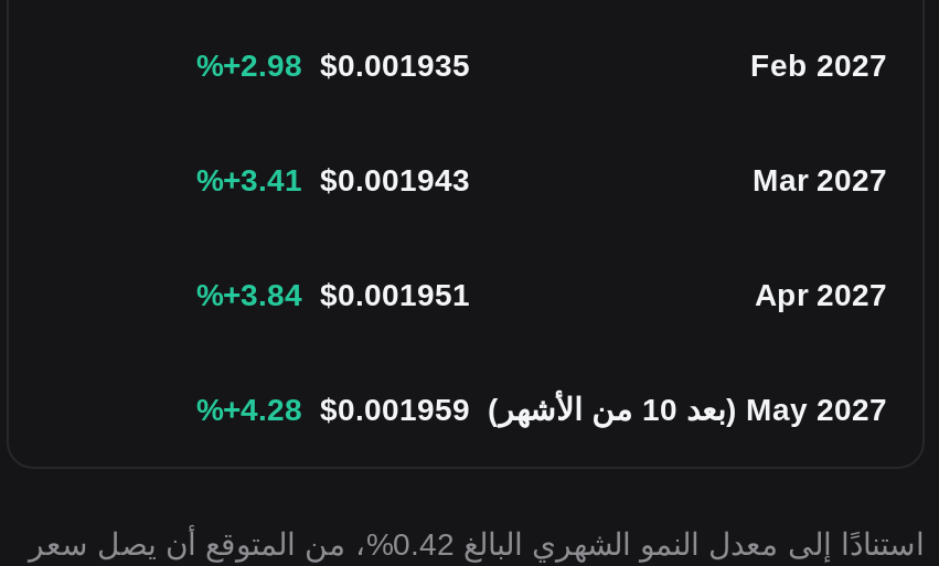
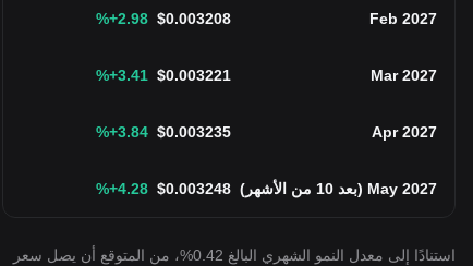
[320,47,470,83] $0.001935 -> [157,10,231,27] $0.003208
[320,162,470,197] $0.001943 -> [157,66,231,84] $0.003221
[320,277,470,312] $0.001951 -> [157,123,231,141] $0.003235
[320,392,470,427] $0.001959 -> [157,180,231,197] $0.003248

